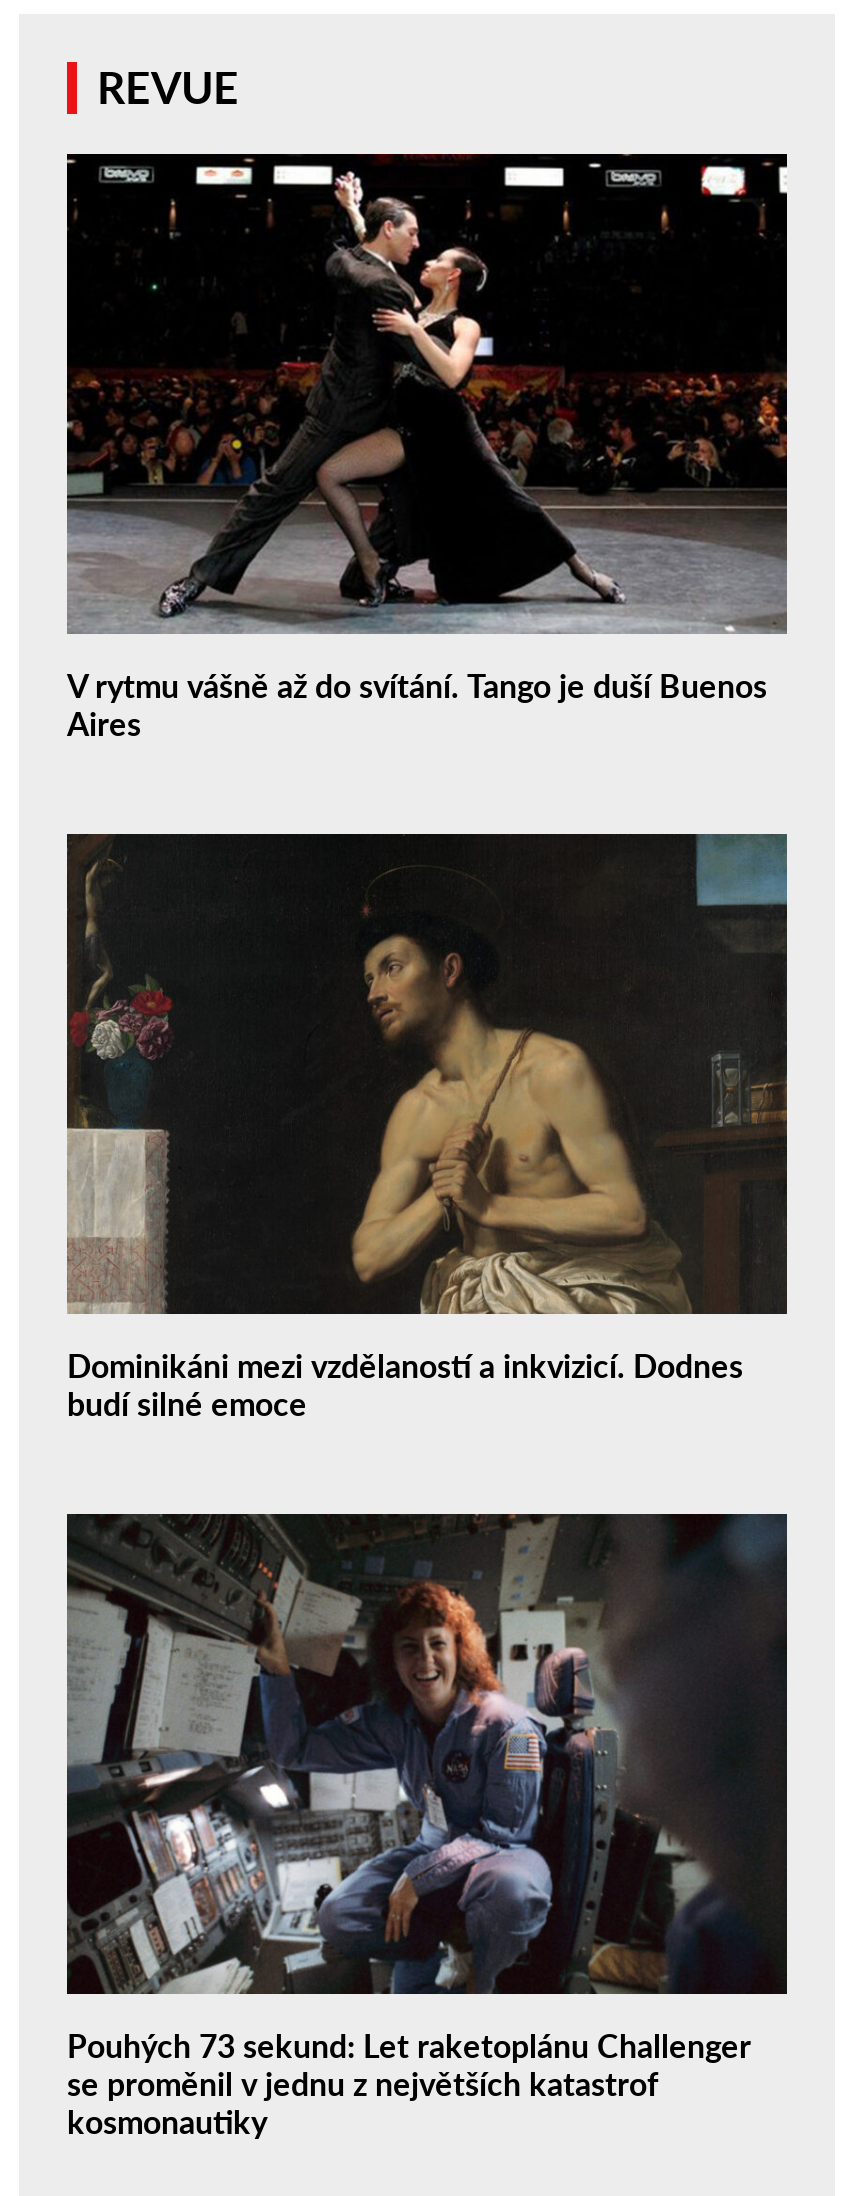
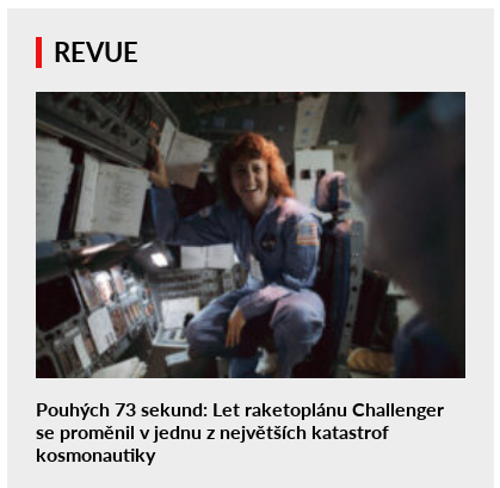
[67,156,787,742] [image] | V rytmu vášně až do svítání. Tango je duší Buenos | Aires -> none
[65,832,789,1422] [image] | Dominikáni mezi vzdělaností a inkvizicí. Dodnes | budí silné emoce -> none

